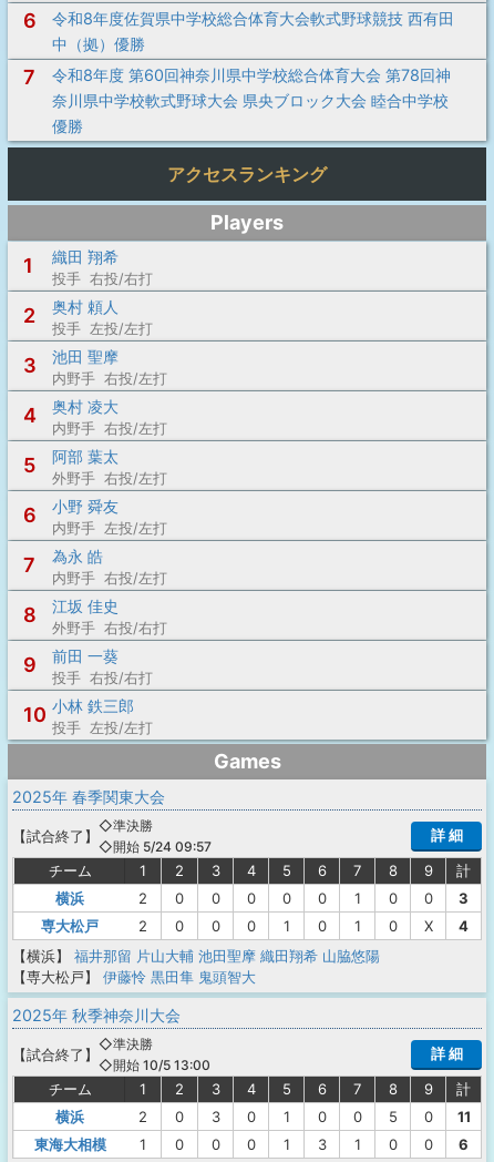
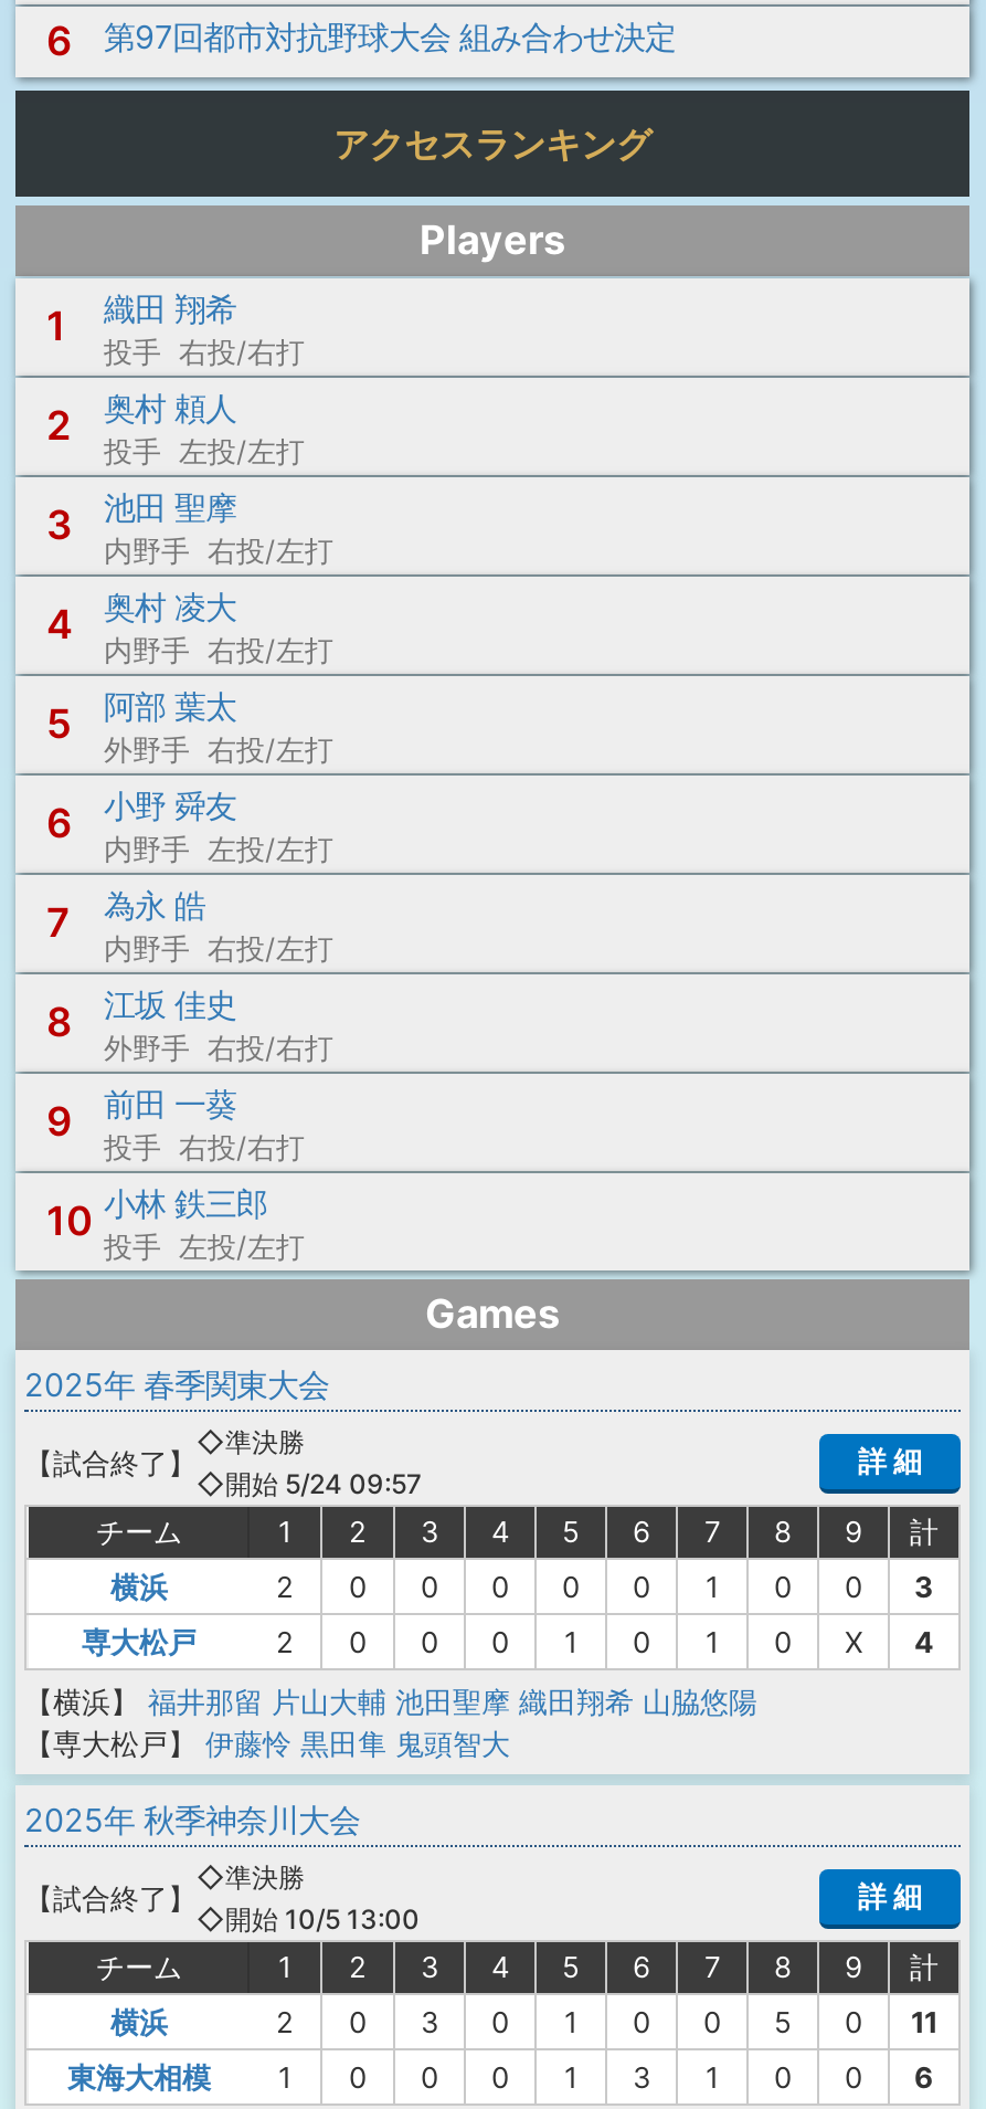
[23,9,454,135] 令和8年度佐賀県中学校総合体育大会軟式野球競技 西有田 | 中（拠）優勝 | 7 | 令和8年度 第60回神奈川県中学校総合体育大会 第78回神 | 奈川県中学校軟式野球大会 県央ブロック大会 睦合中学校 | 優勝 -> [104,18,676,55] 第97回都市対抗野球大会 組み合わせ決定

